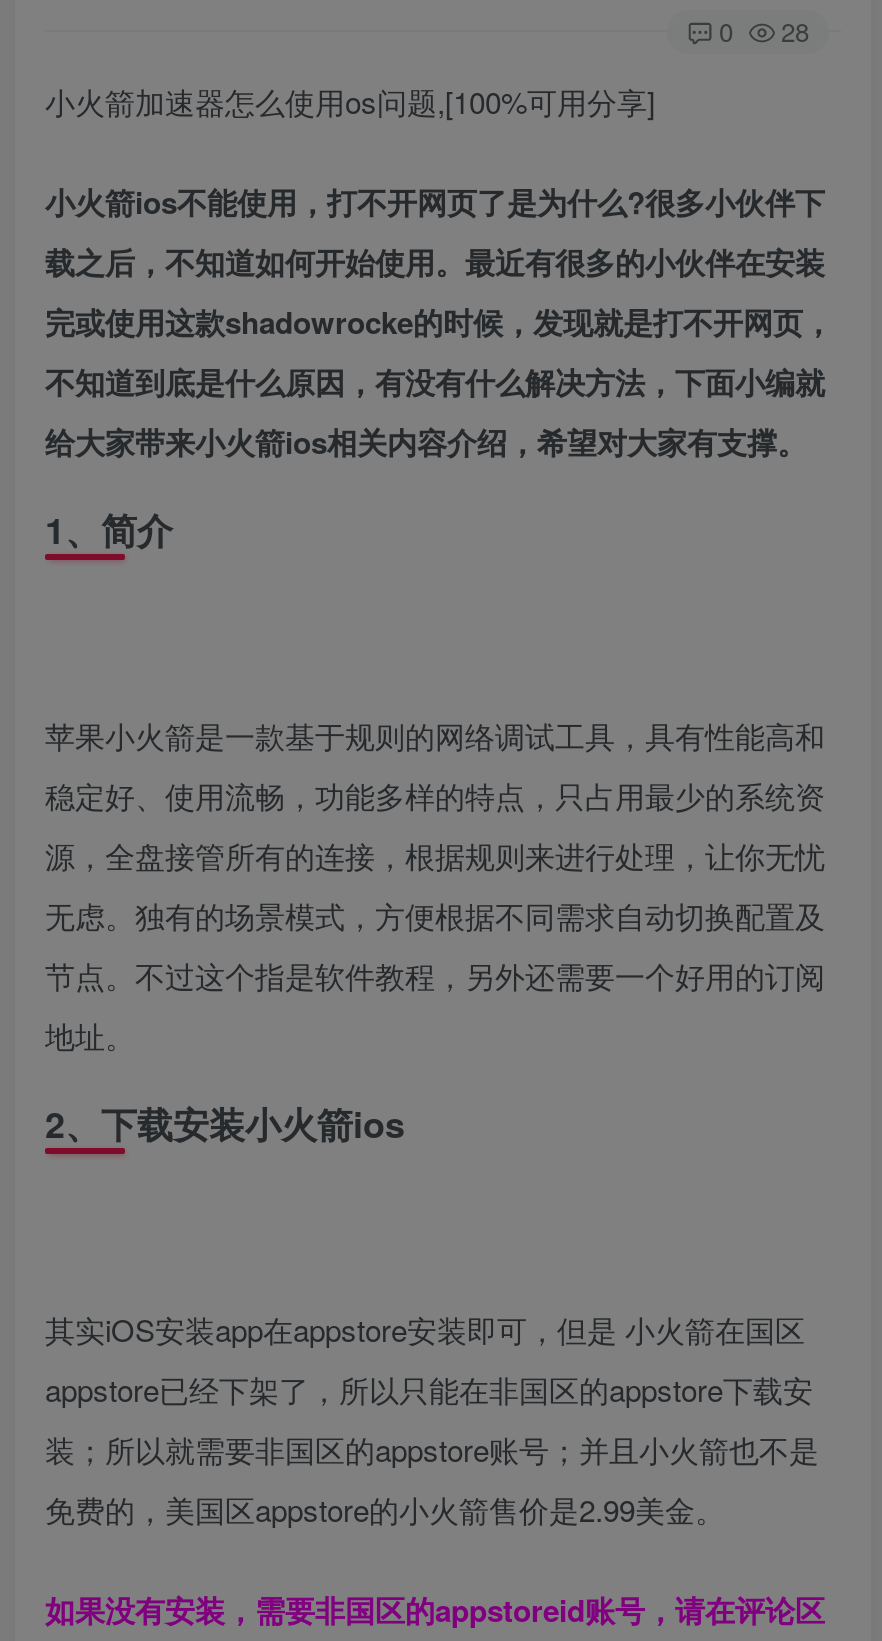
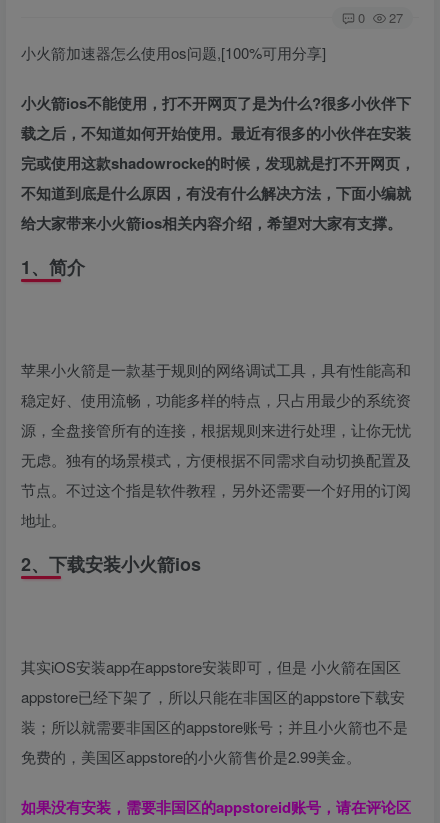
[719,12,809,50] 0 28 -> [358,8,403,27] 0 27

